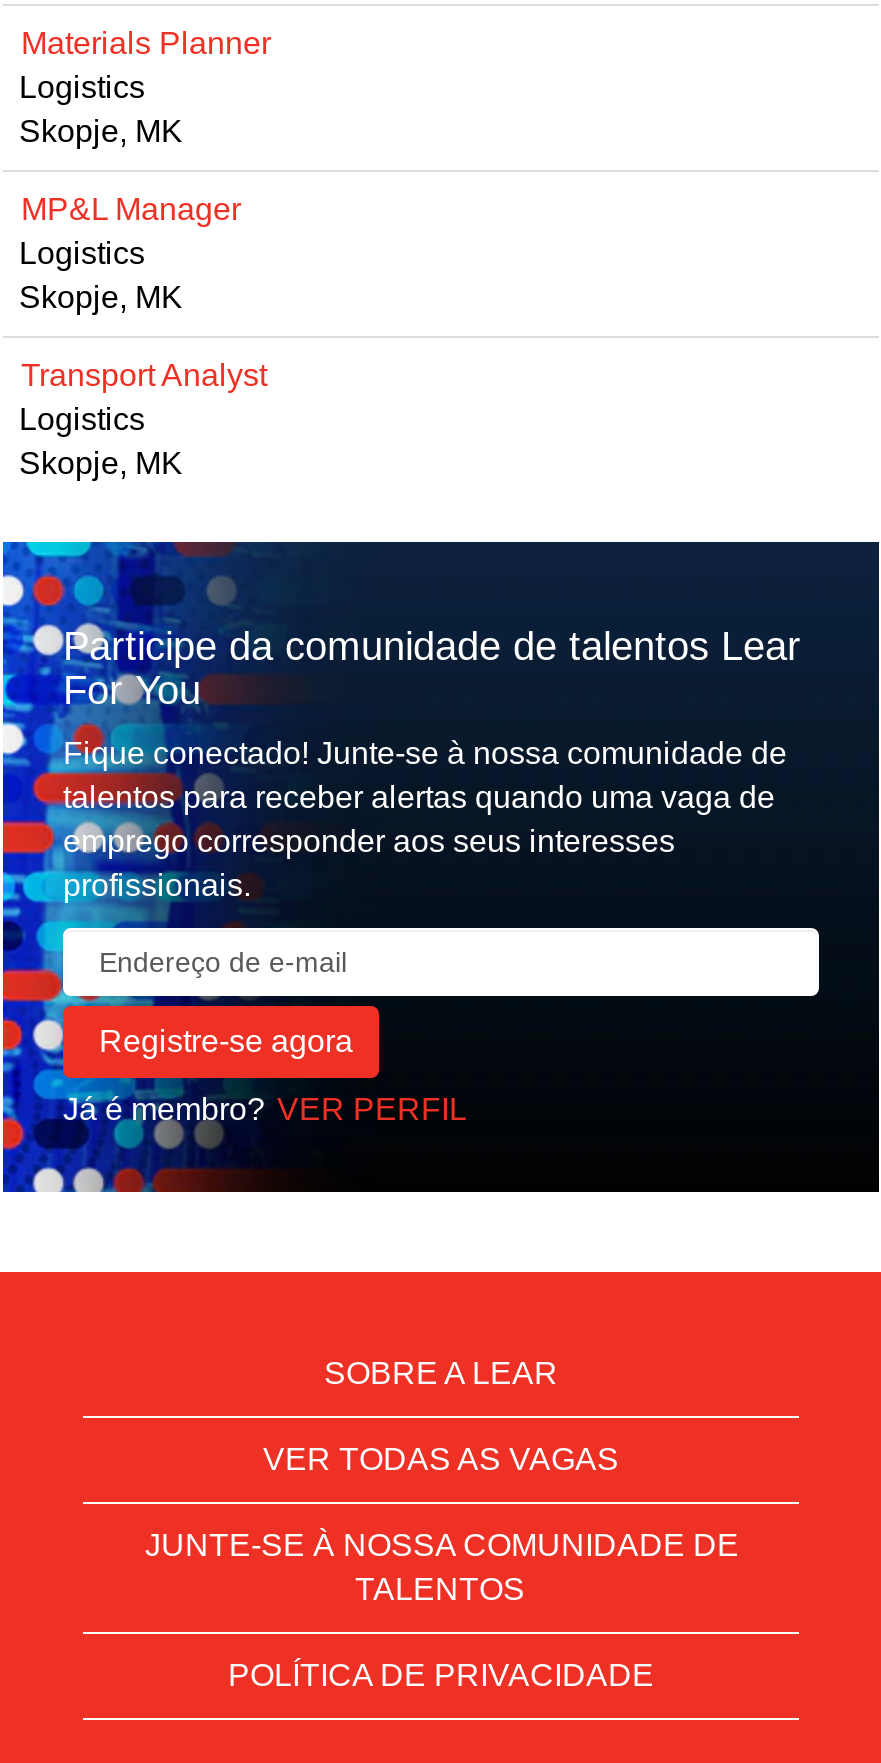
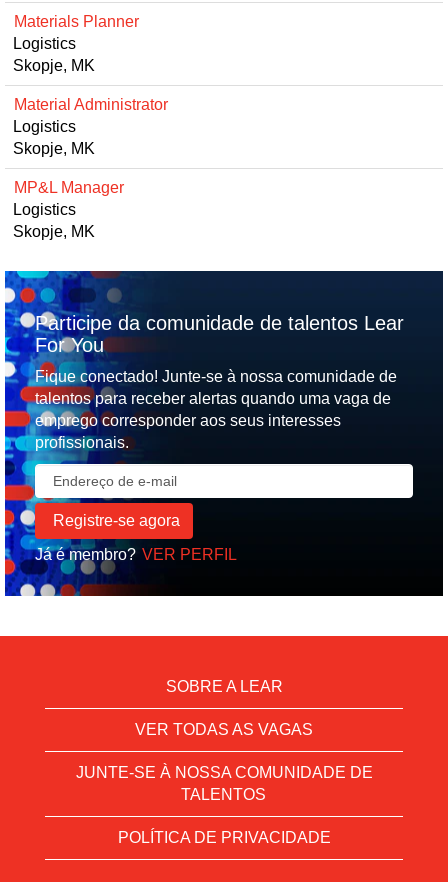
none -> [14,96,168,113] Material Administrator
moved [21,192,241,226] -> [14,179,124,196]: MP&L Manager
[21,358,267,392] Transport Analyst -> none

